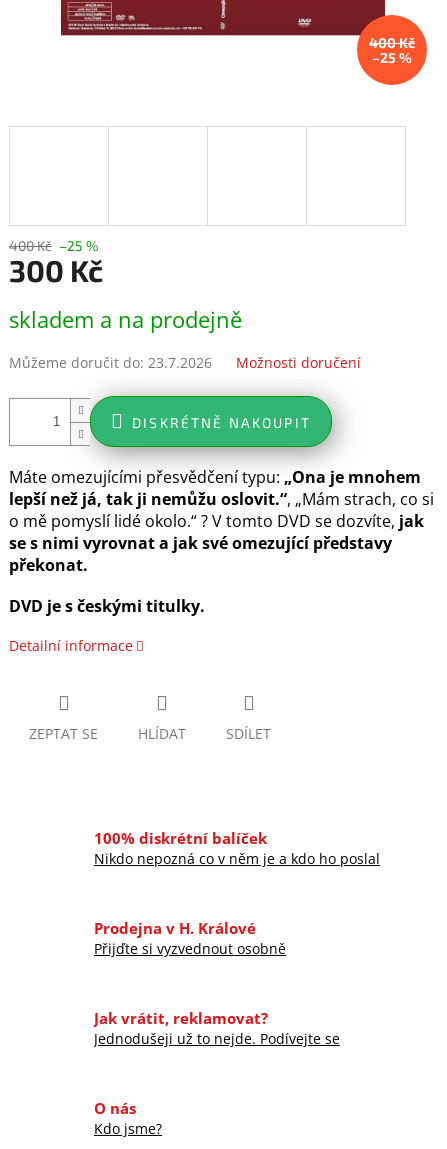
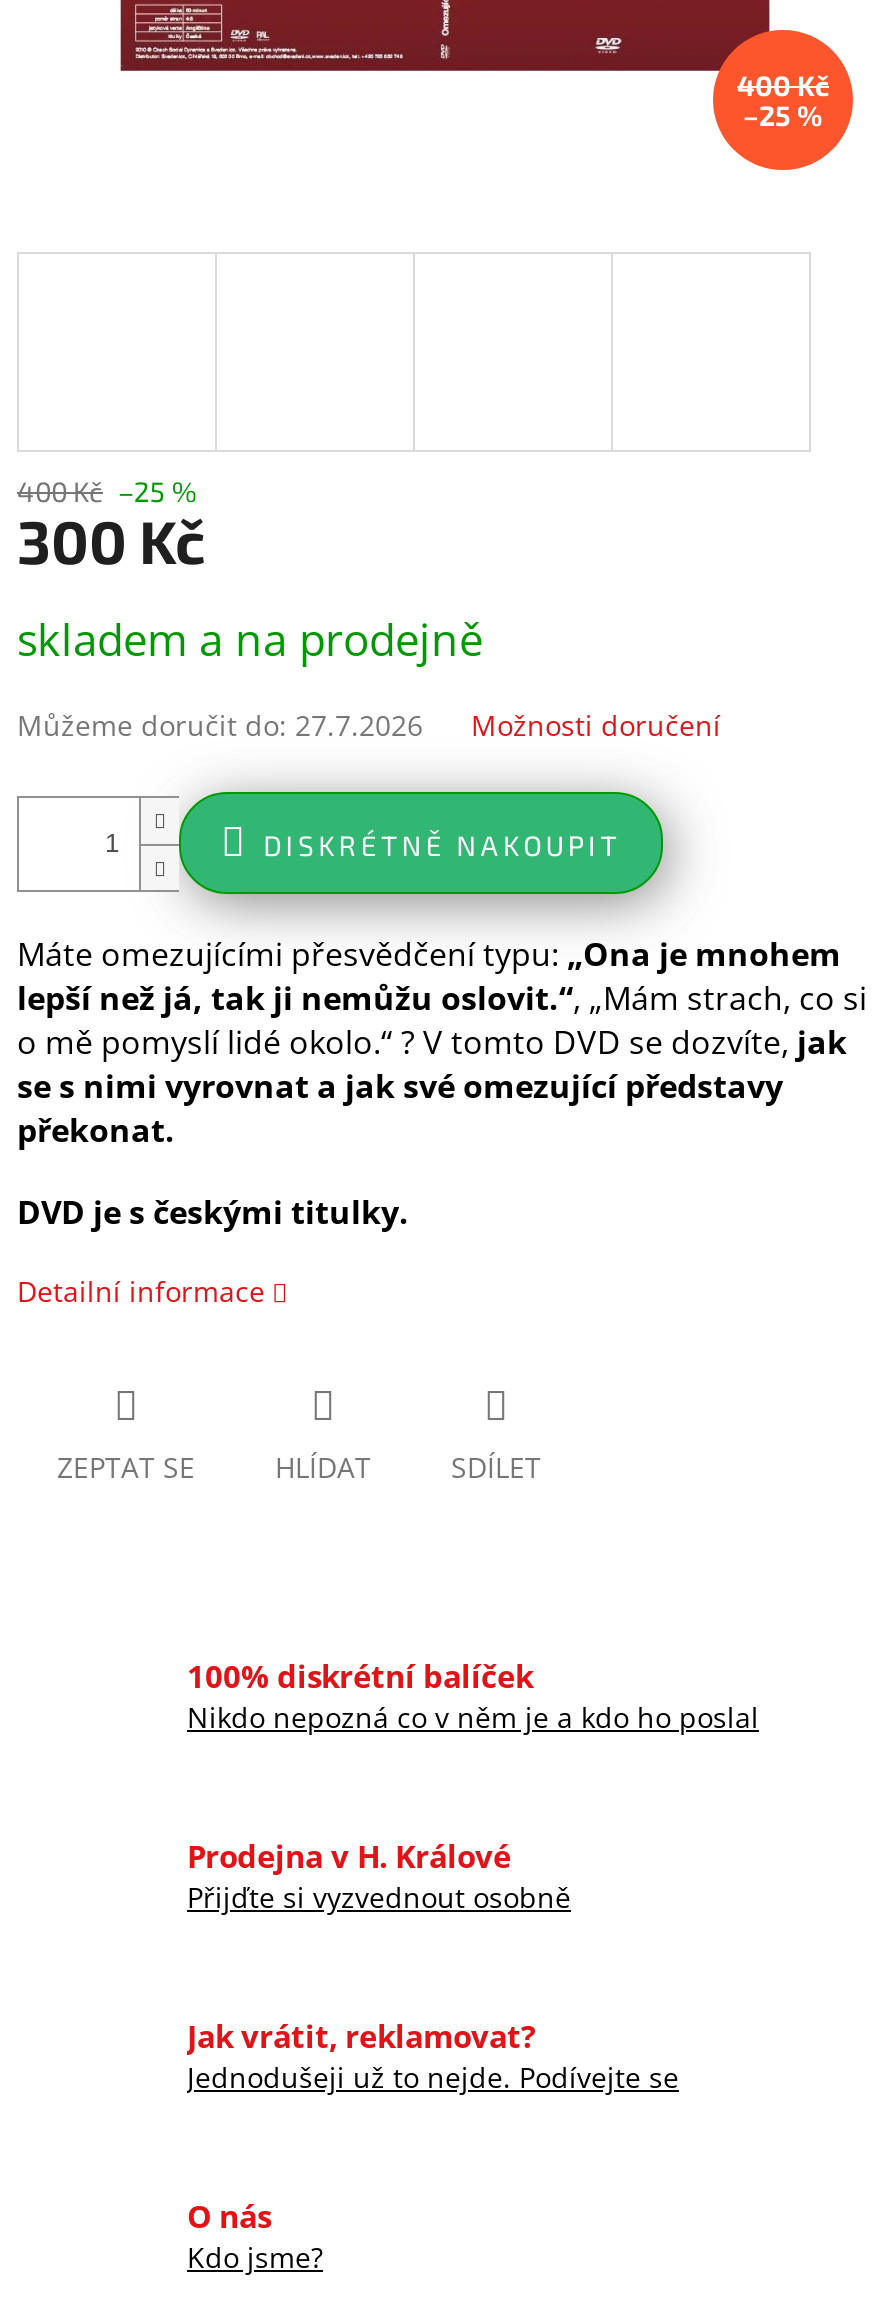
[9,353,212,372] Můžeme doručit do: 23.7.2026 -> [17,707,423,745] Můžeme doručit do: 27.7.2026

